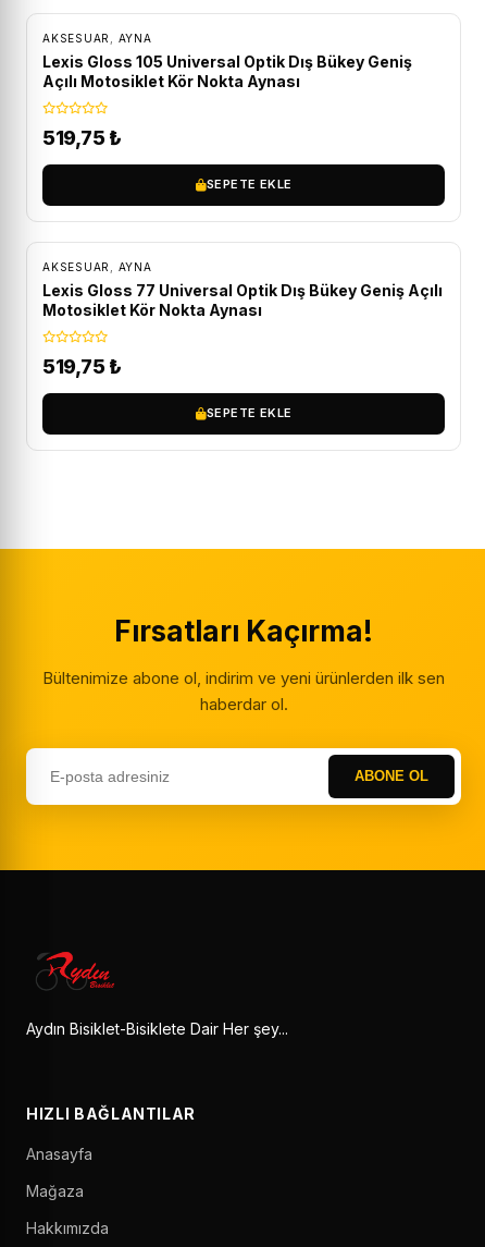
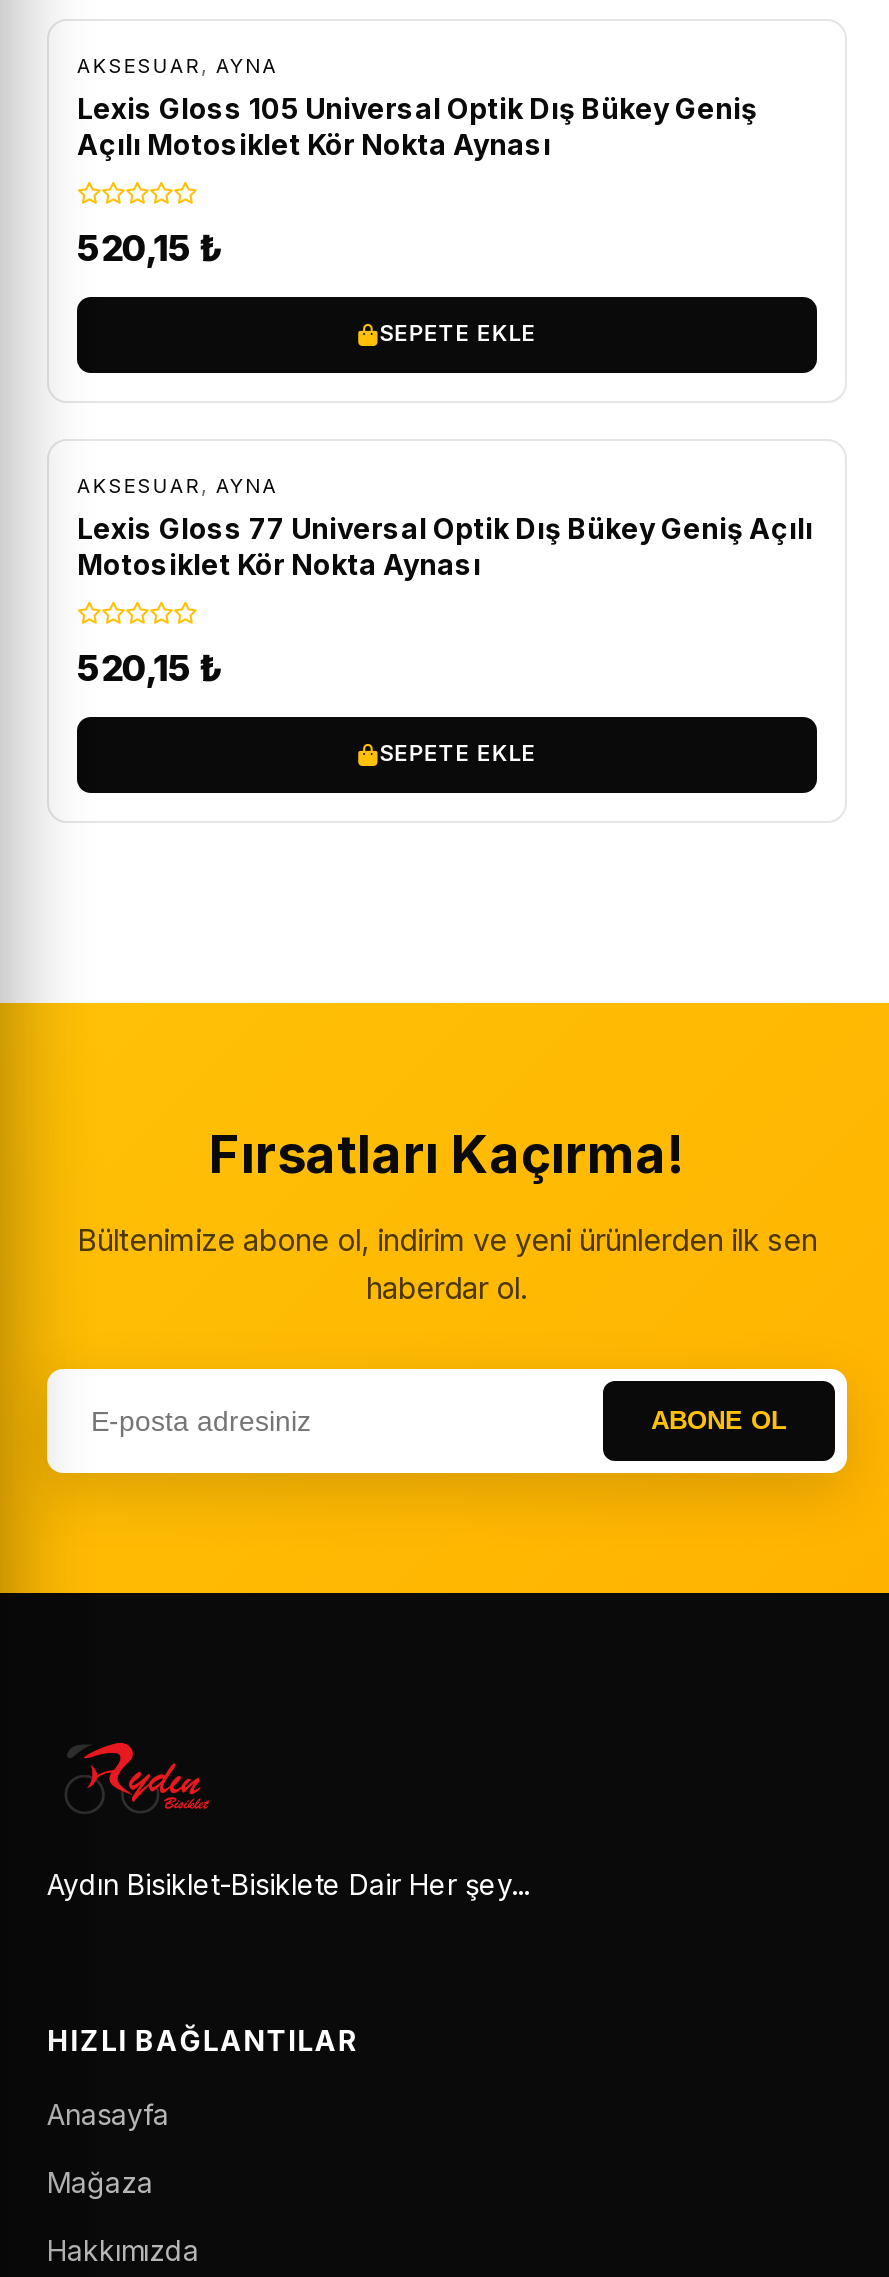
[42,126,121,149] 519,75 ₺ -> [77,227,222,269] 520,15 ₺
[42,355,121,378] 519,75 ₺ -> [77,647,222,689] 520,15 ₺

